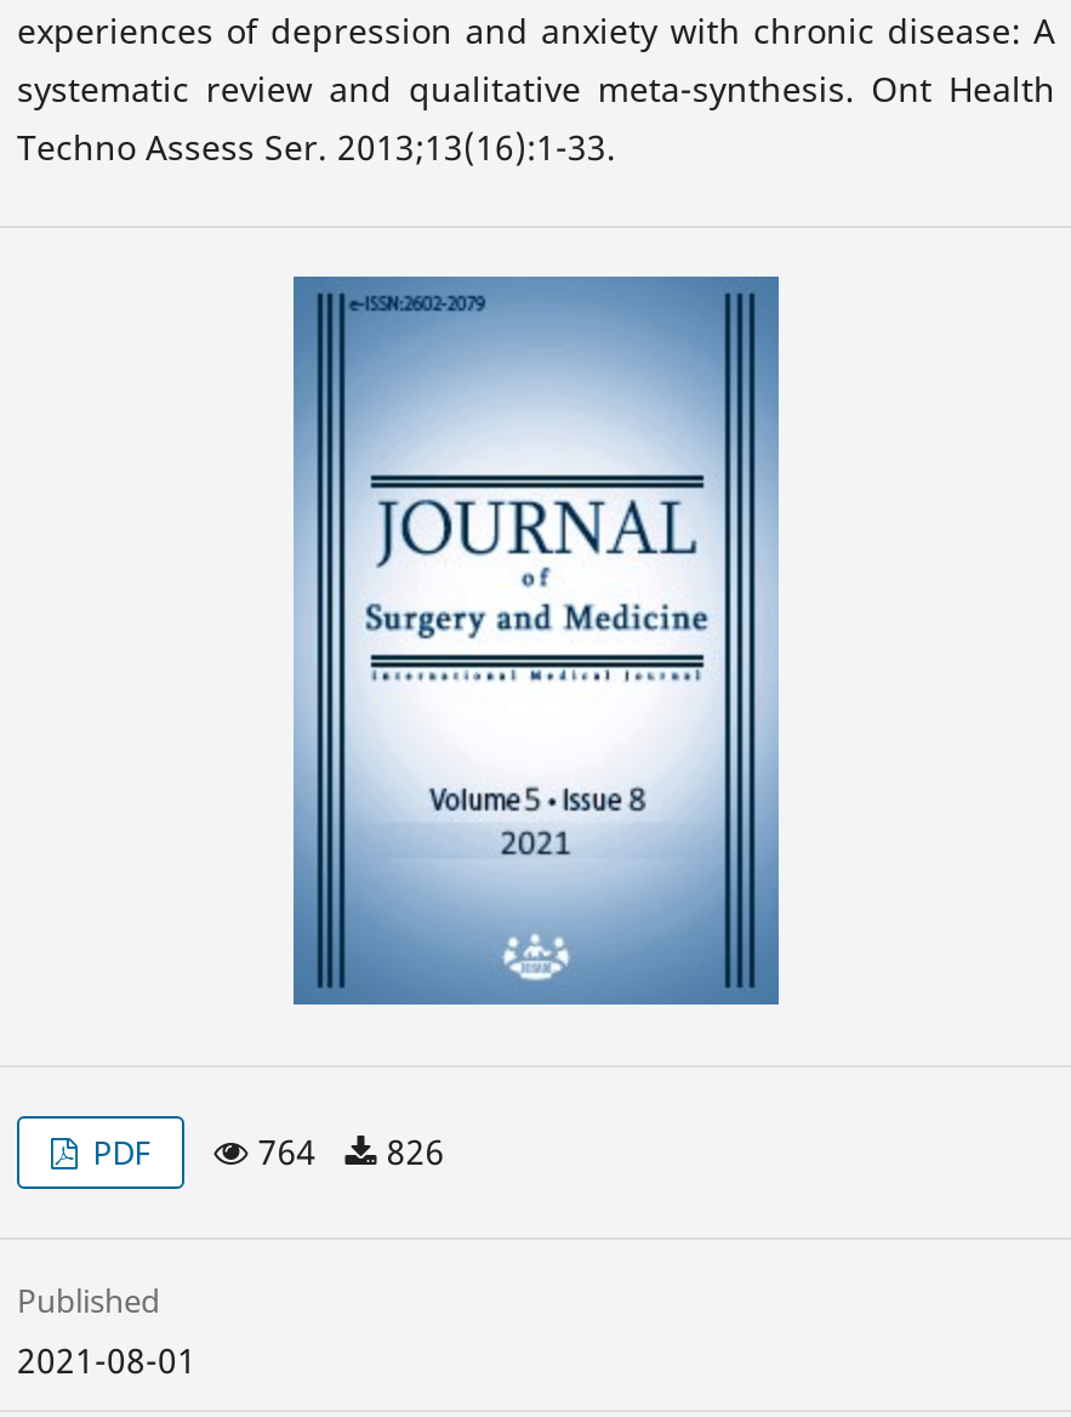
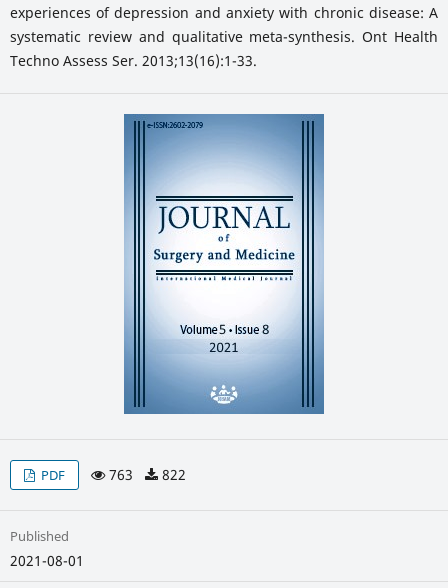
[248,1127,326,1173] 764 -> [105,465,137,484] 763
[377,1127,445,1173] 826 -> [158,465,186,484] 822

